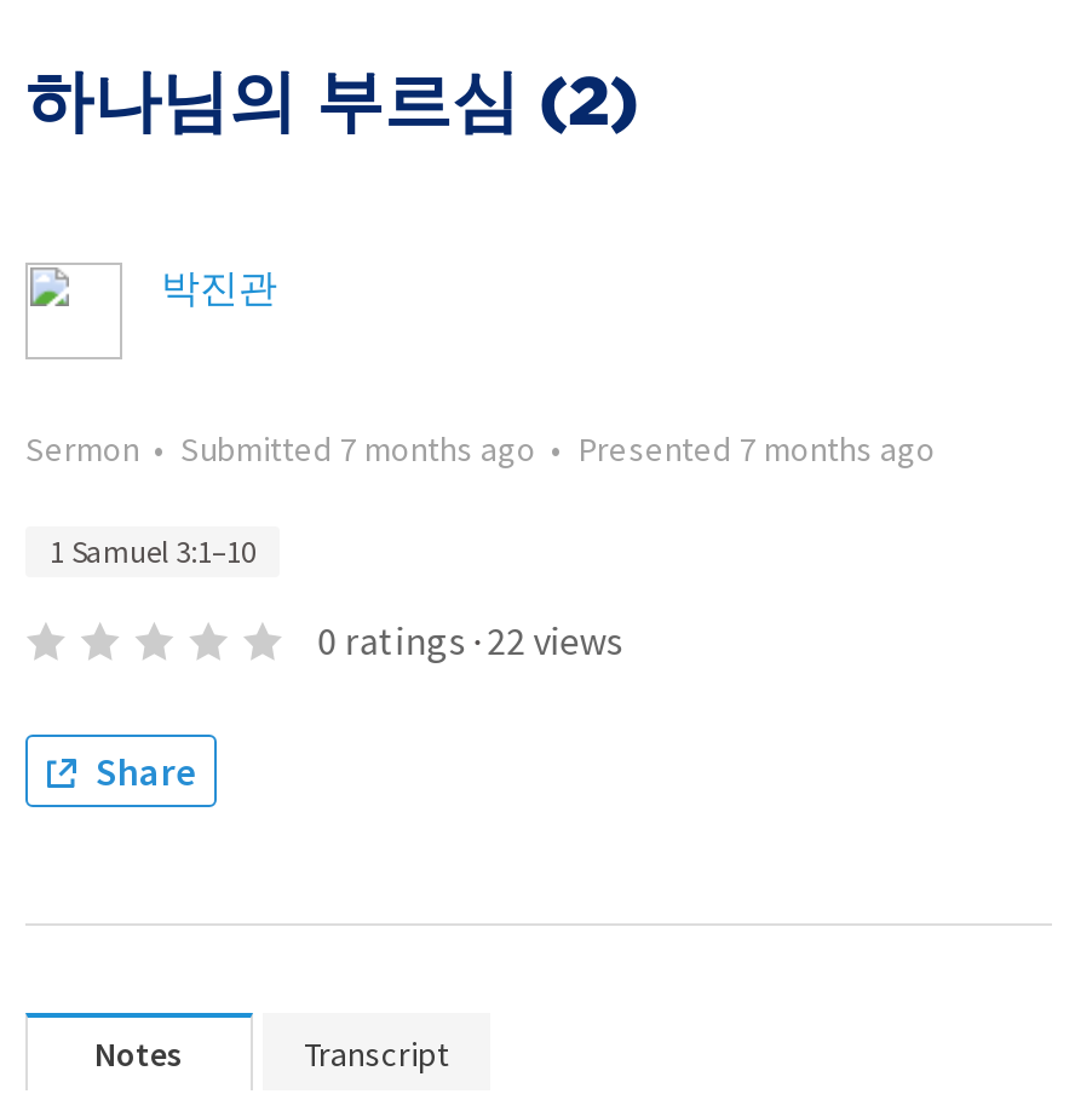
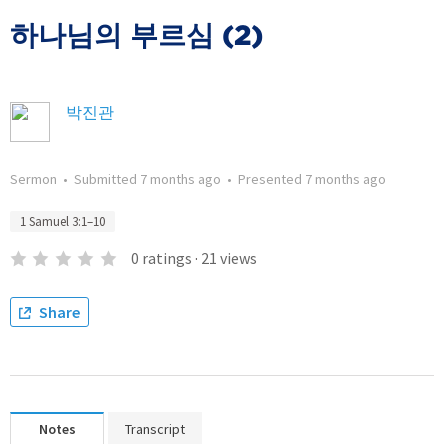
[318,616,623,664] 0 ratings · 22 views -> [131,248,257,268] 0 ratings · 21 views

